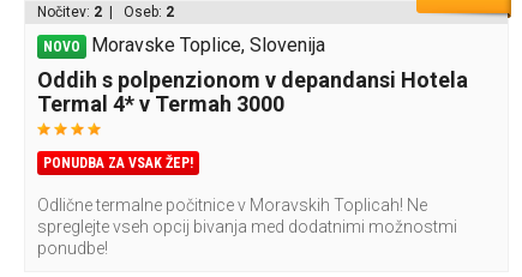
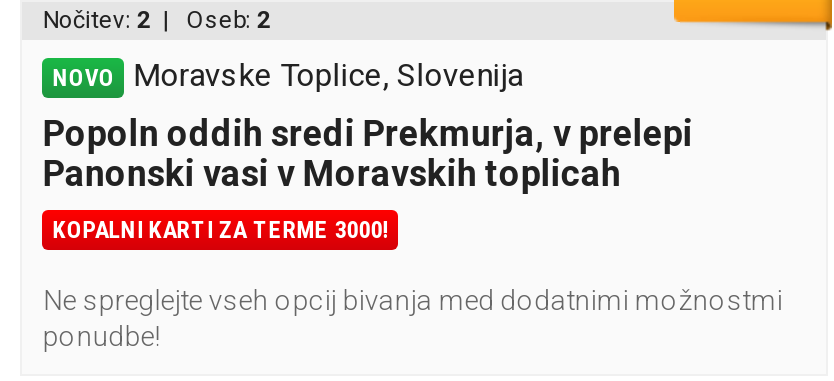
[38,67,468,116] Oddih s polpenzionom v depandansi Hotela | Termal 4* v Termah 3000 -> [43,112,693,194] Popoln oddih sredi Prekmurja, v prelepi | Panonski vasi v Moravskih toplicah
[44,155,194,171] PONUDBA ZA VSAK ŽEP! -> [53,216,389,244] KOPALNI KARTI ZA TERME 3000!
[38,195,458,236] Odlične termalne počitnice v Moravskih Toplicah! Ne | spreglejte vseh opcij bivanja med dodatnimi možnostmi -> [43,284,783,316] Ne spreglejte vseh opcij bivanja med dodatnimi možnostmi

